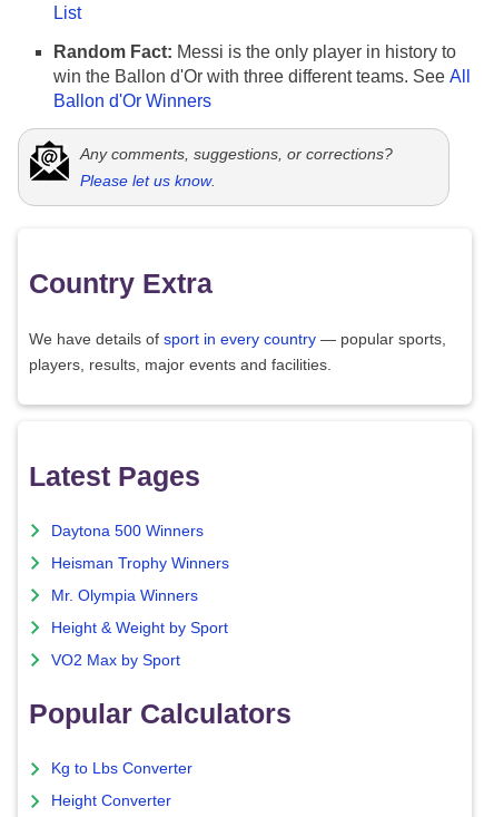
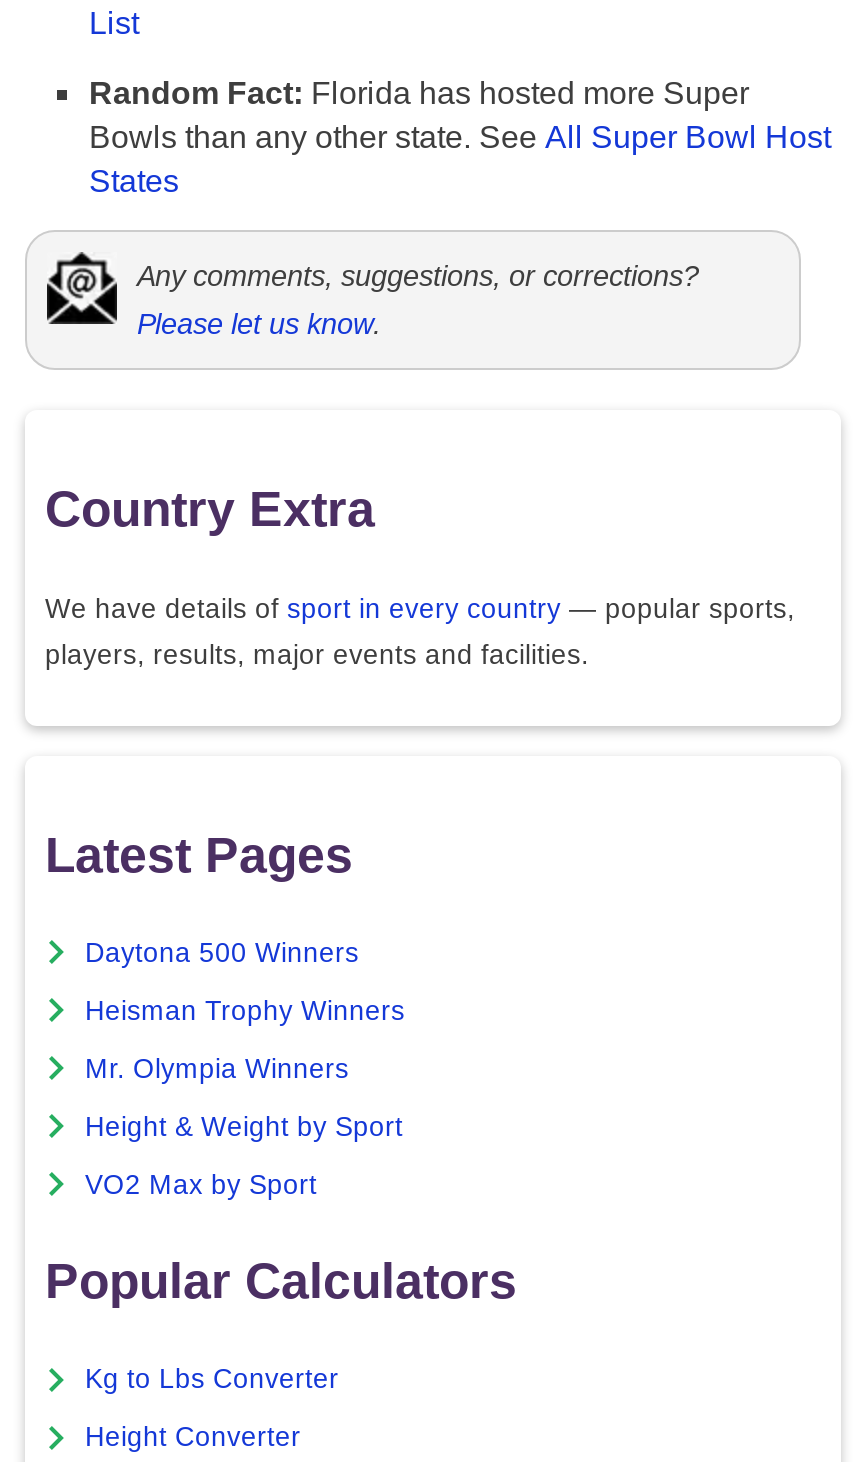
[53,42,471,110] Random Fact: Messi is the only player in history to | win the Ballon d'Or with three different teams. See All | Ballon d'Or Winners -> [89,76,831,198] Random Fact: Florida has hosted more Super | Bowls than any other state. See All Super Bowl Host | States

